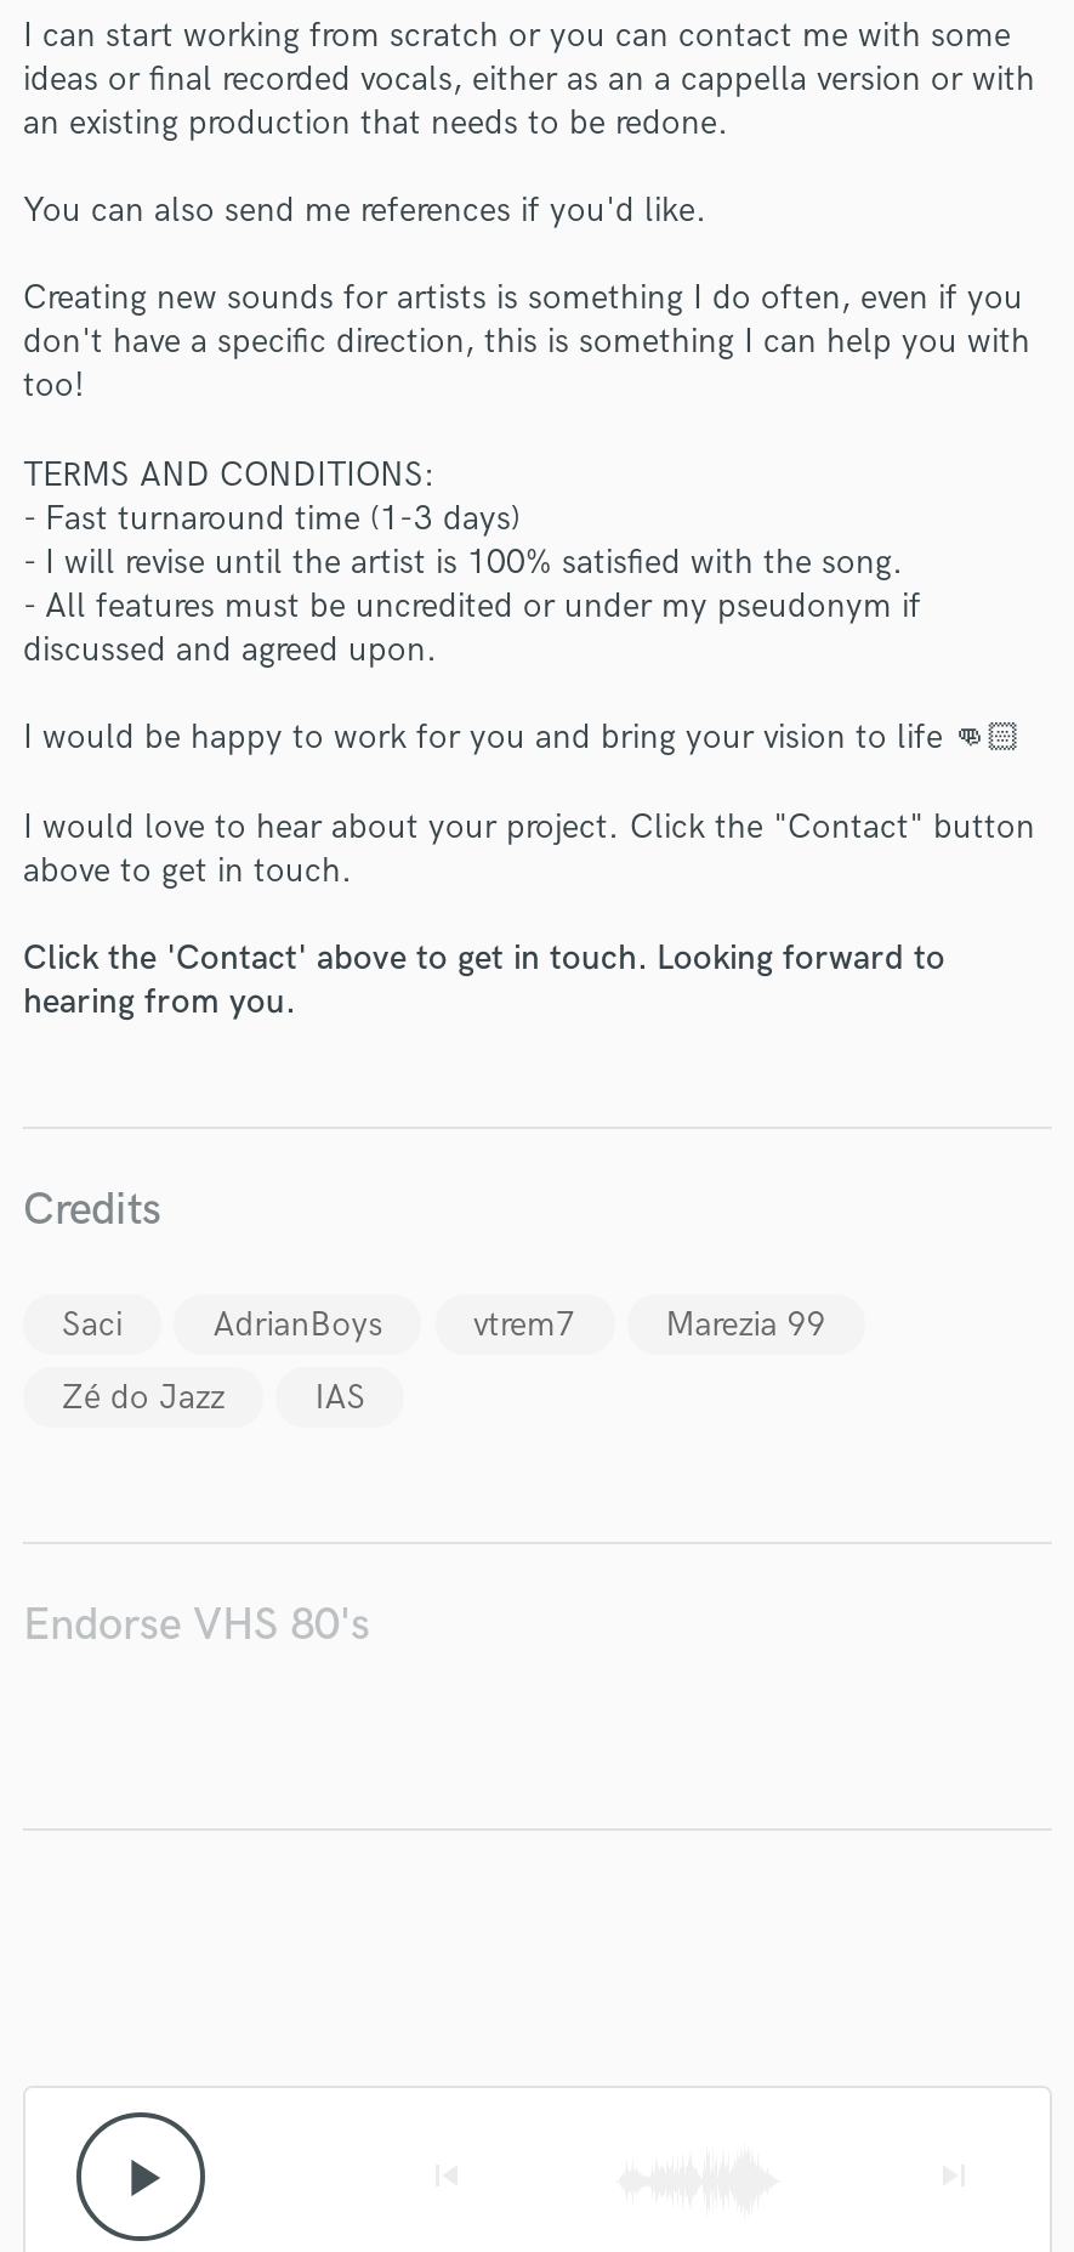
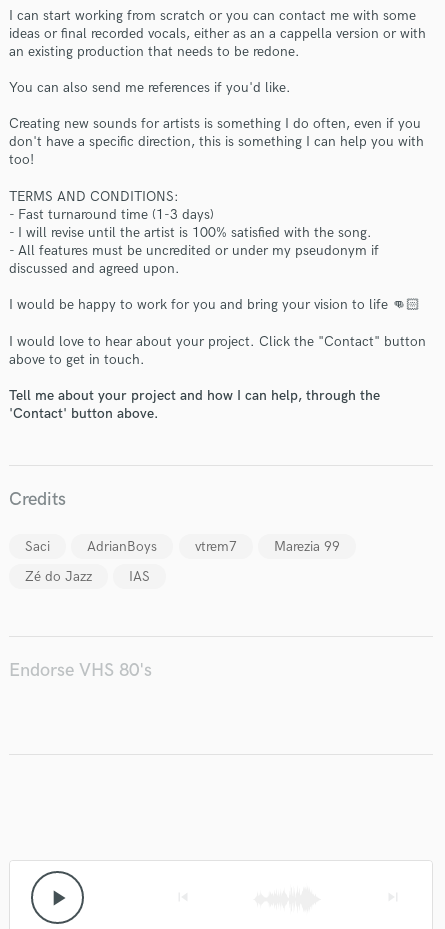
[23,937,945,1022] Click the 'Contact' above to get in touch. Looking forward to | hearing from you. -> [9,387,380,422] Tell me about your project and how I can help, through the | 'Contact' button above.

